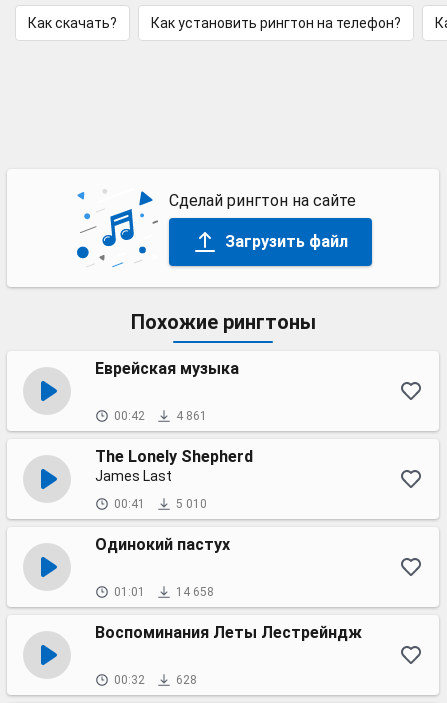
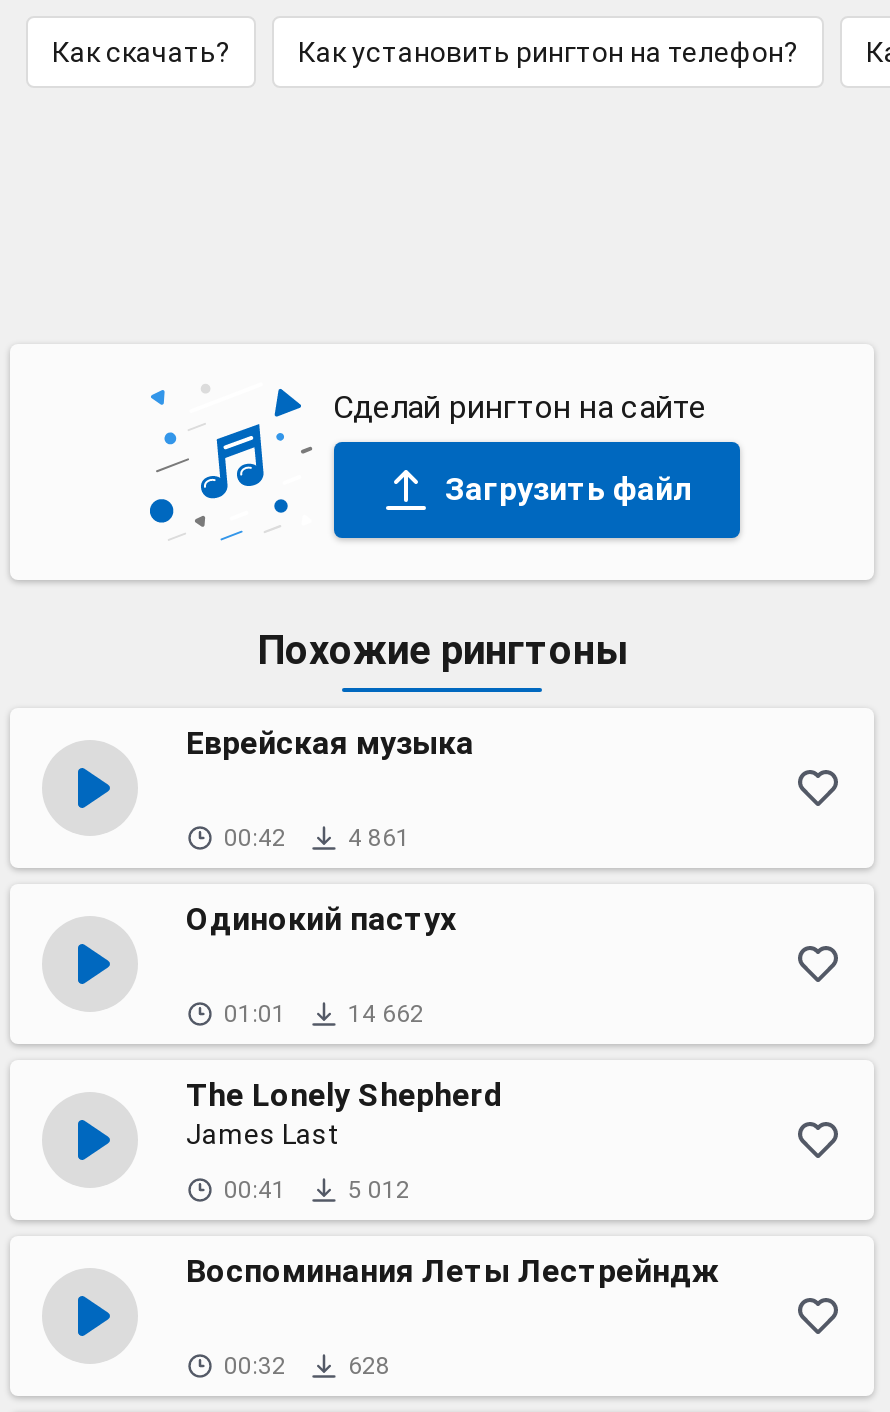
none -> [348,1000,424,1028] 14 662
moved [95,447,253,511] -> [186,1076,502,1204]: The Lonely Shepherd | James Last | 00:41
[176,497,214,599] 5 010 | 14 658 -> [348,1176,410,1204] 5 012
moved [95,535,230,599] -> [186,900,456,1028]: Одинокий пастух | 01:01

